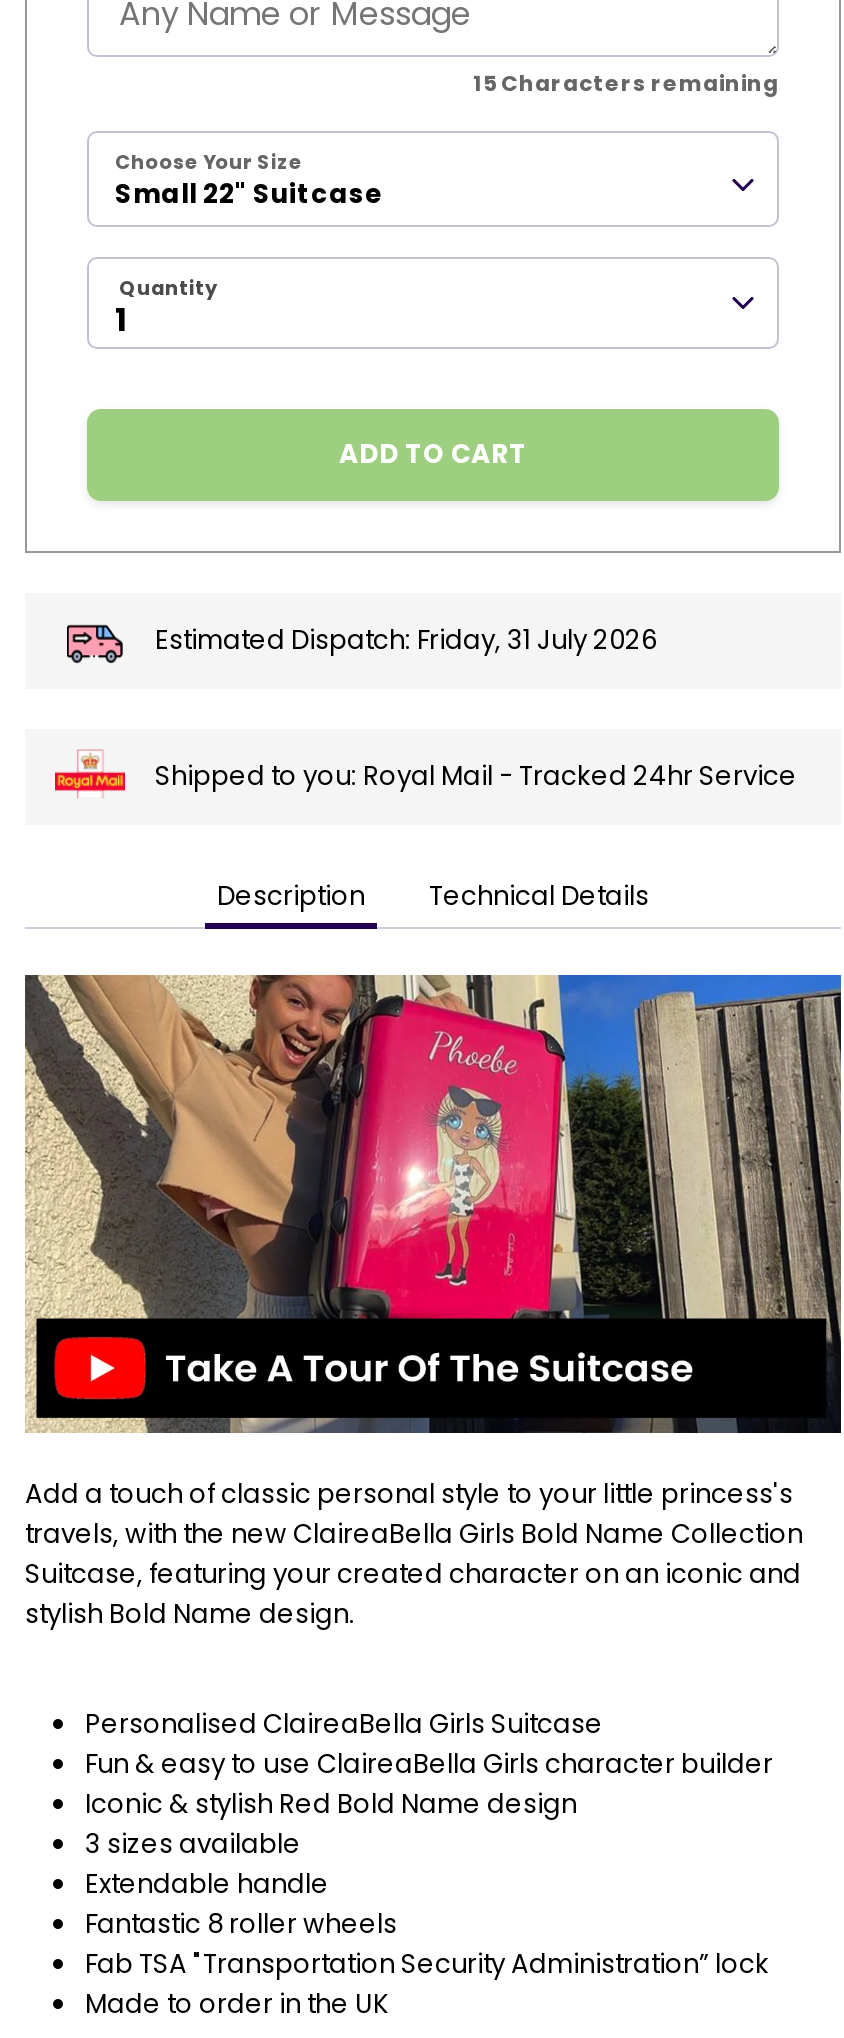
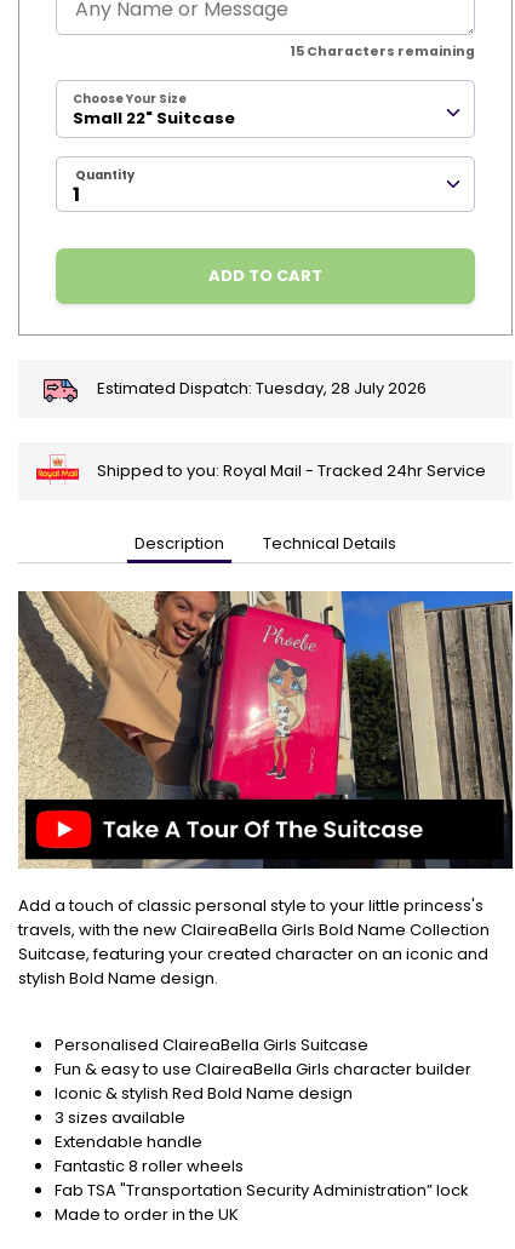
[155,622,657,660] Estimated Dispatch: Friday, 31 July 2026 -> [97,377,427,400] Estimated Dispatch: Tuesday, 28 July 2026

